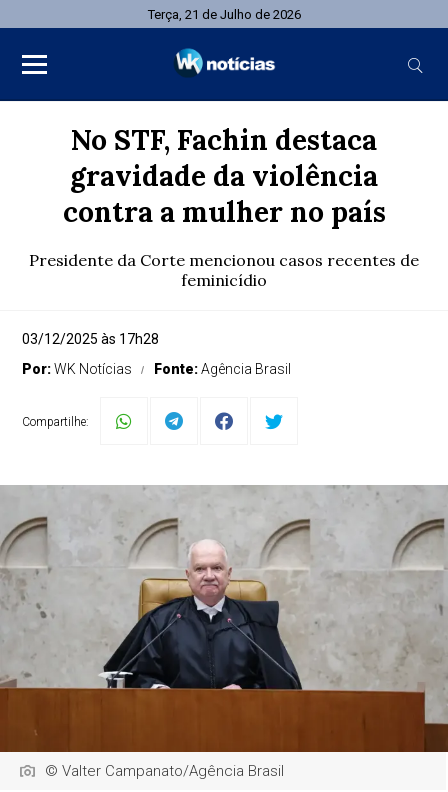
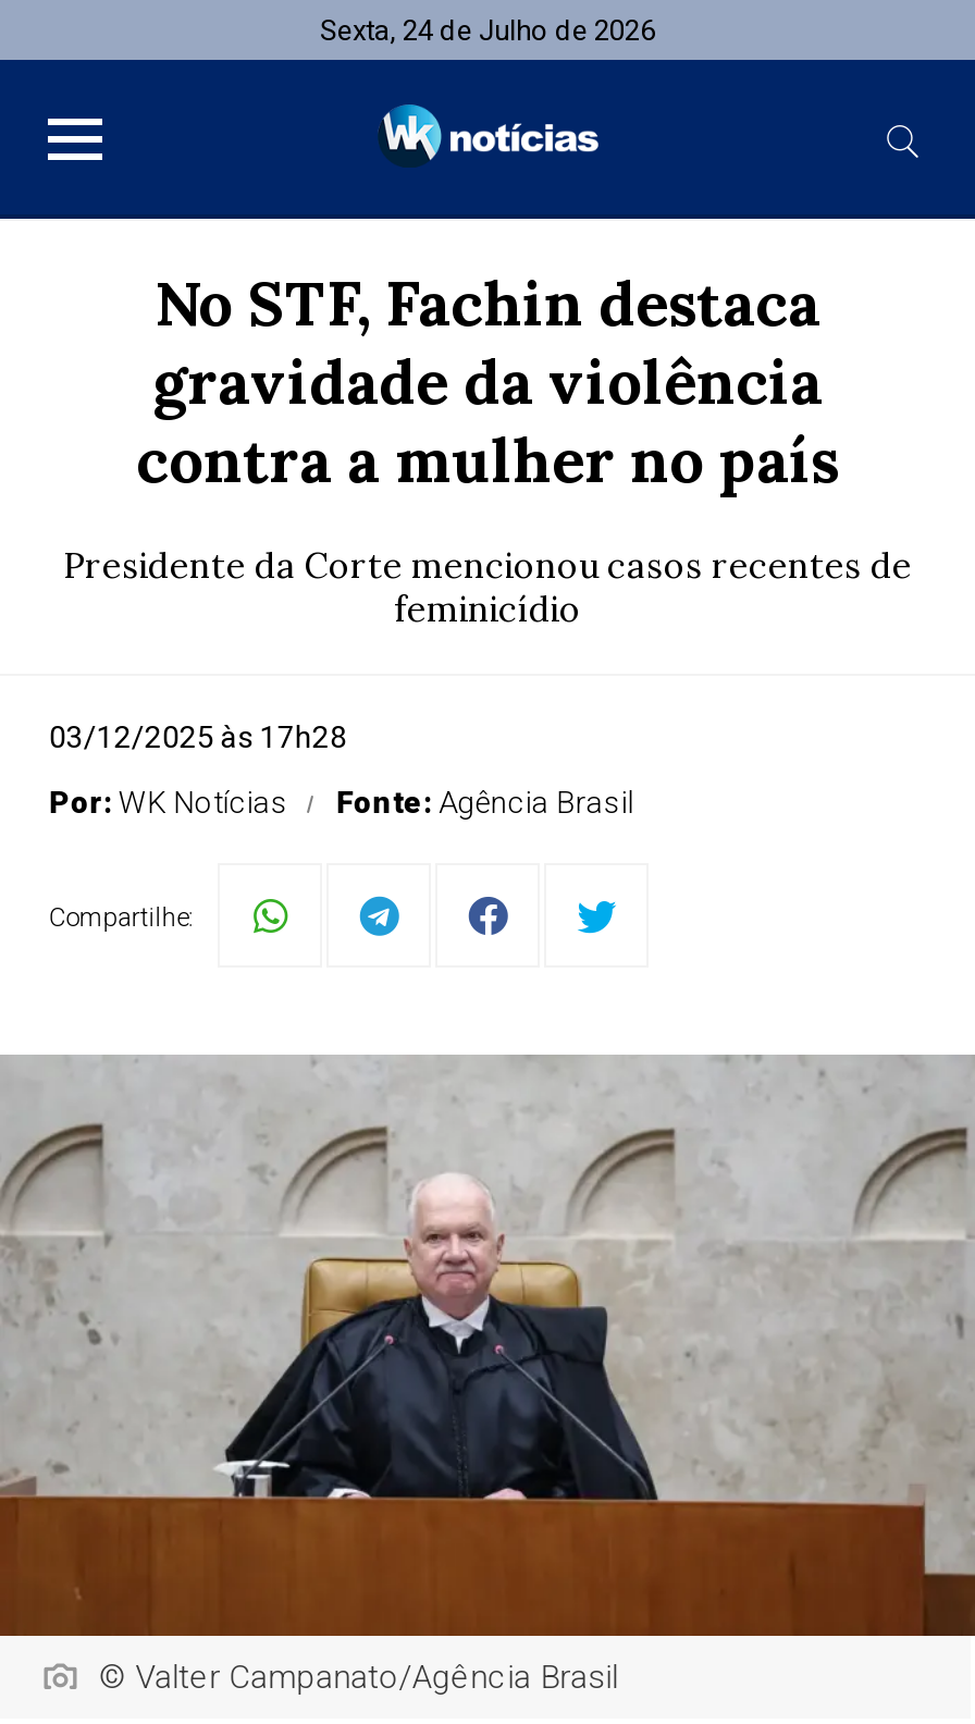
[147,7,300,22] Terça, 21 de Julho de 2026 -> [320,14,655,47] Sexta, 24 de Julho de 2026

